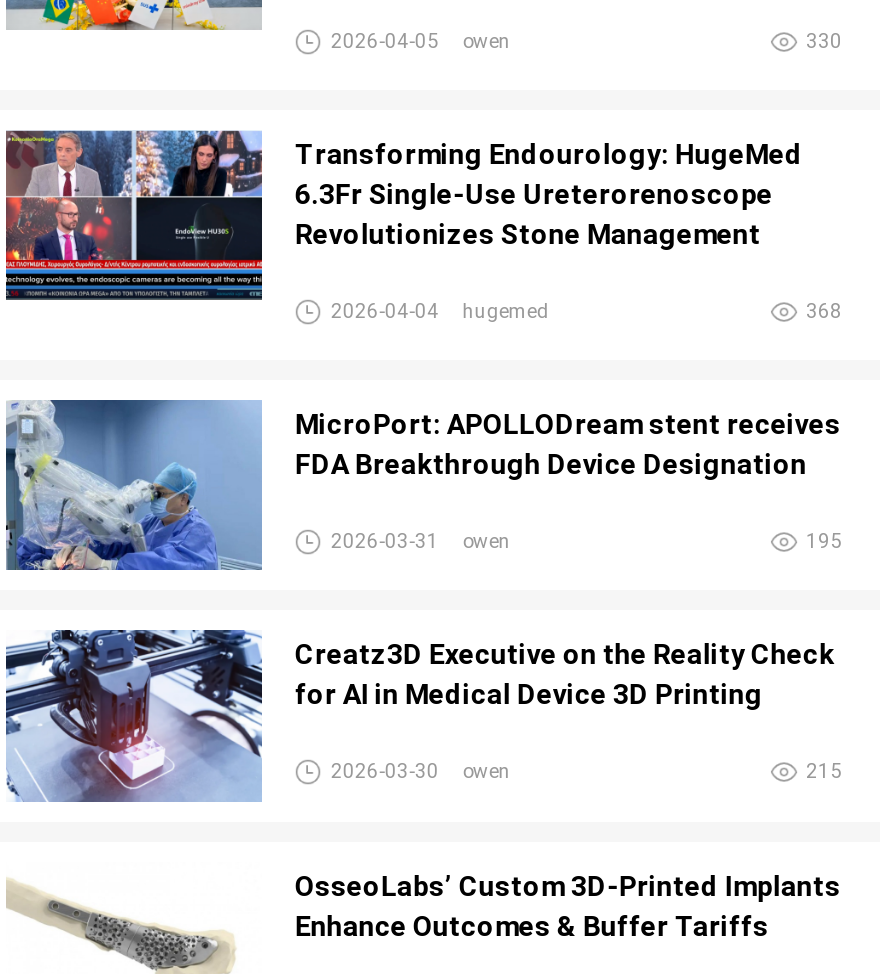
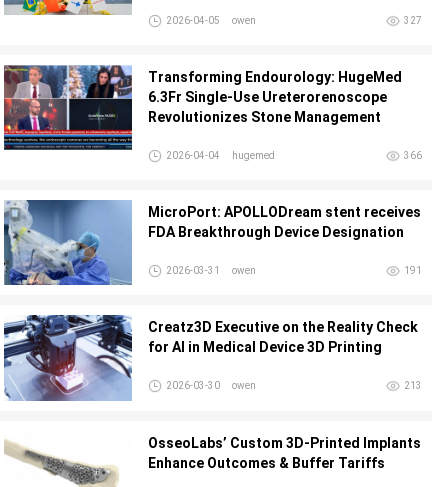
[806,30,842,52] 330 -> [404,15,422,26] 327
[806,300,842,322] 368 -> [404,150,422,161] 366
[806,530,842,552] 195 -> [404,265,422,276] 191
[806,761,842,783] 215 -> [404,380,422,391] 213

